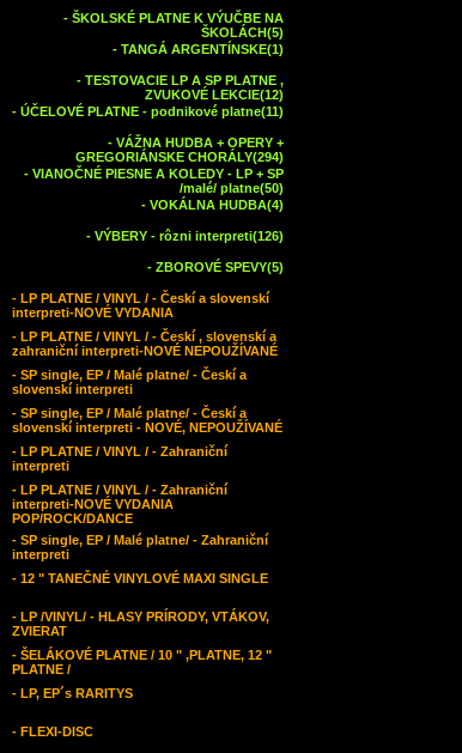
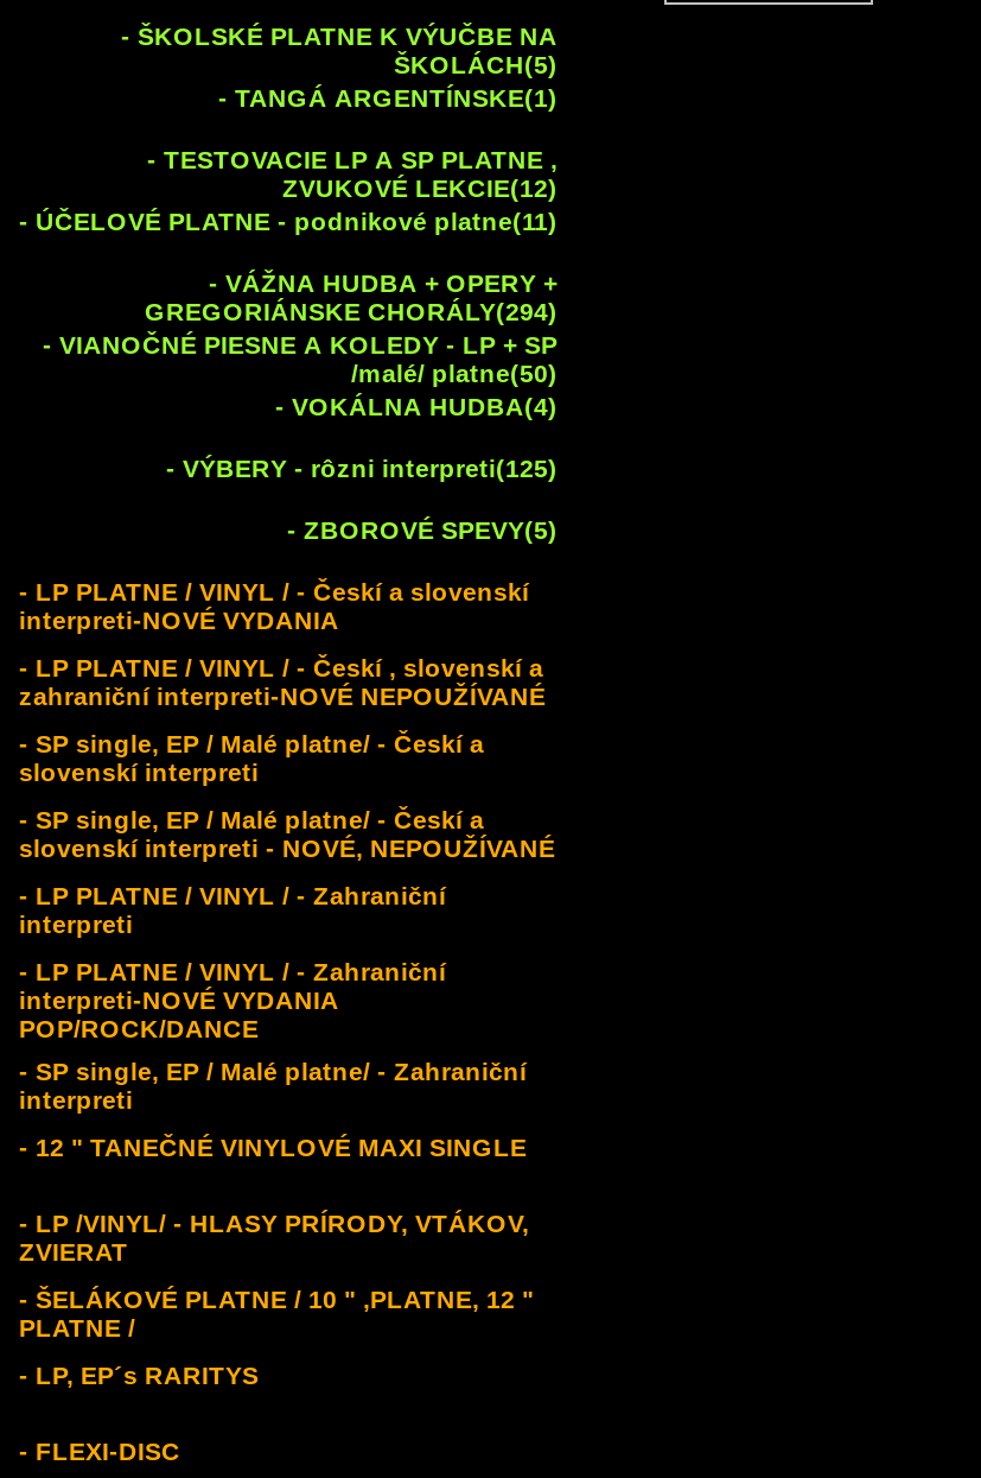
[86,229,284,243] - VÝBERY - rôzni interpreti(126) -> [166,453,558,482] - VÝBERY - rôzni interpreti(125)

